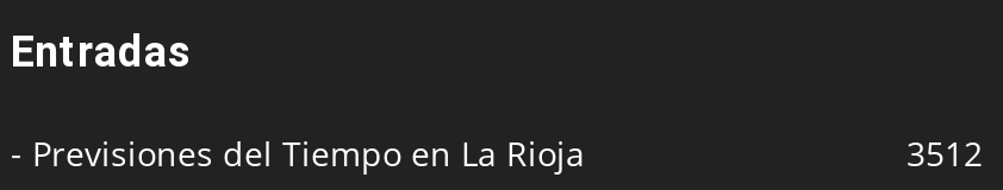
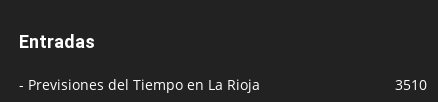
[907,130,983,175] 3512 -> [395,75,427,94] 3510

